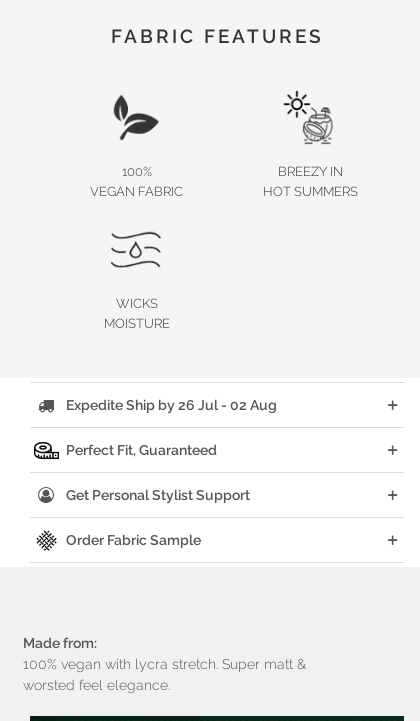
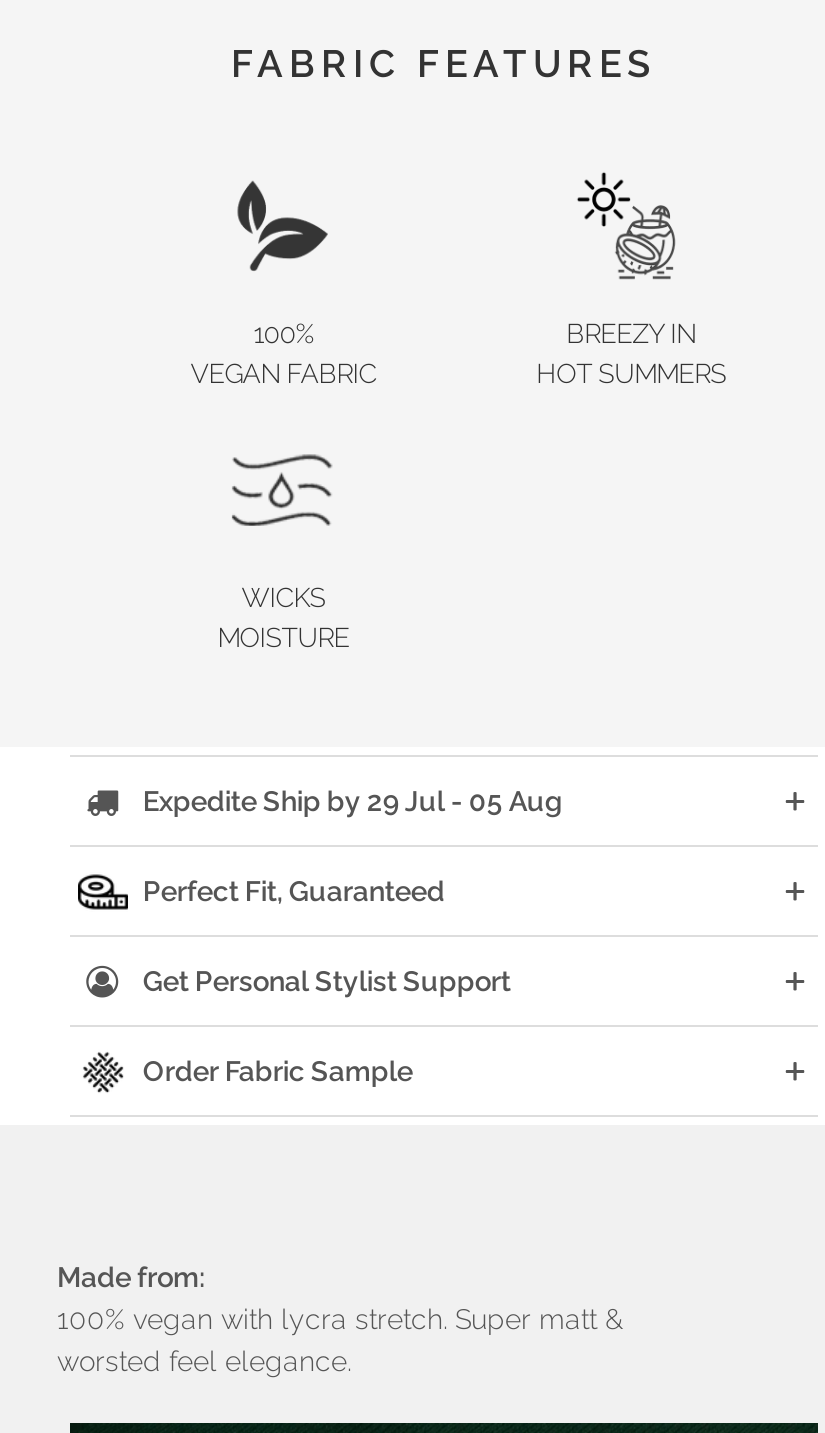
[66,397,277,413] Expedite Ship by 26 Jul - 02 Aug -> [143,785,563,817] Expedite Ship by 29 Jul - 05 Aug

